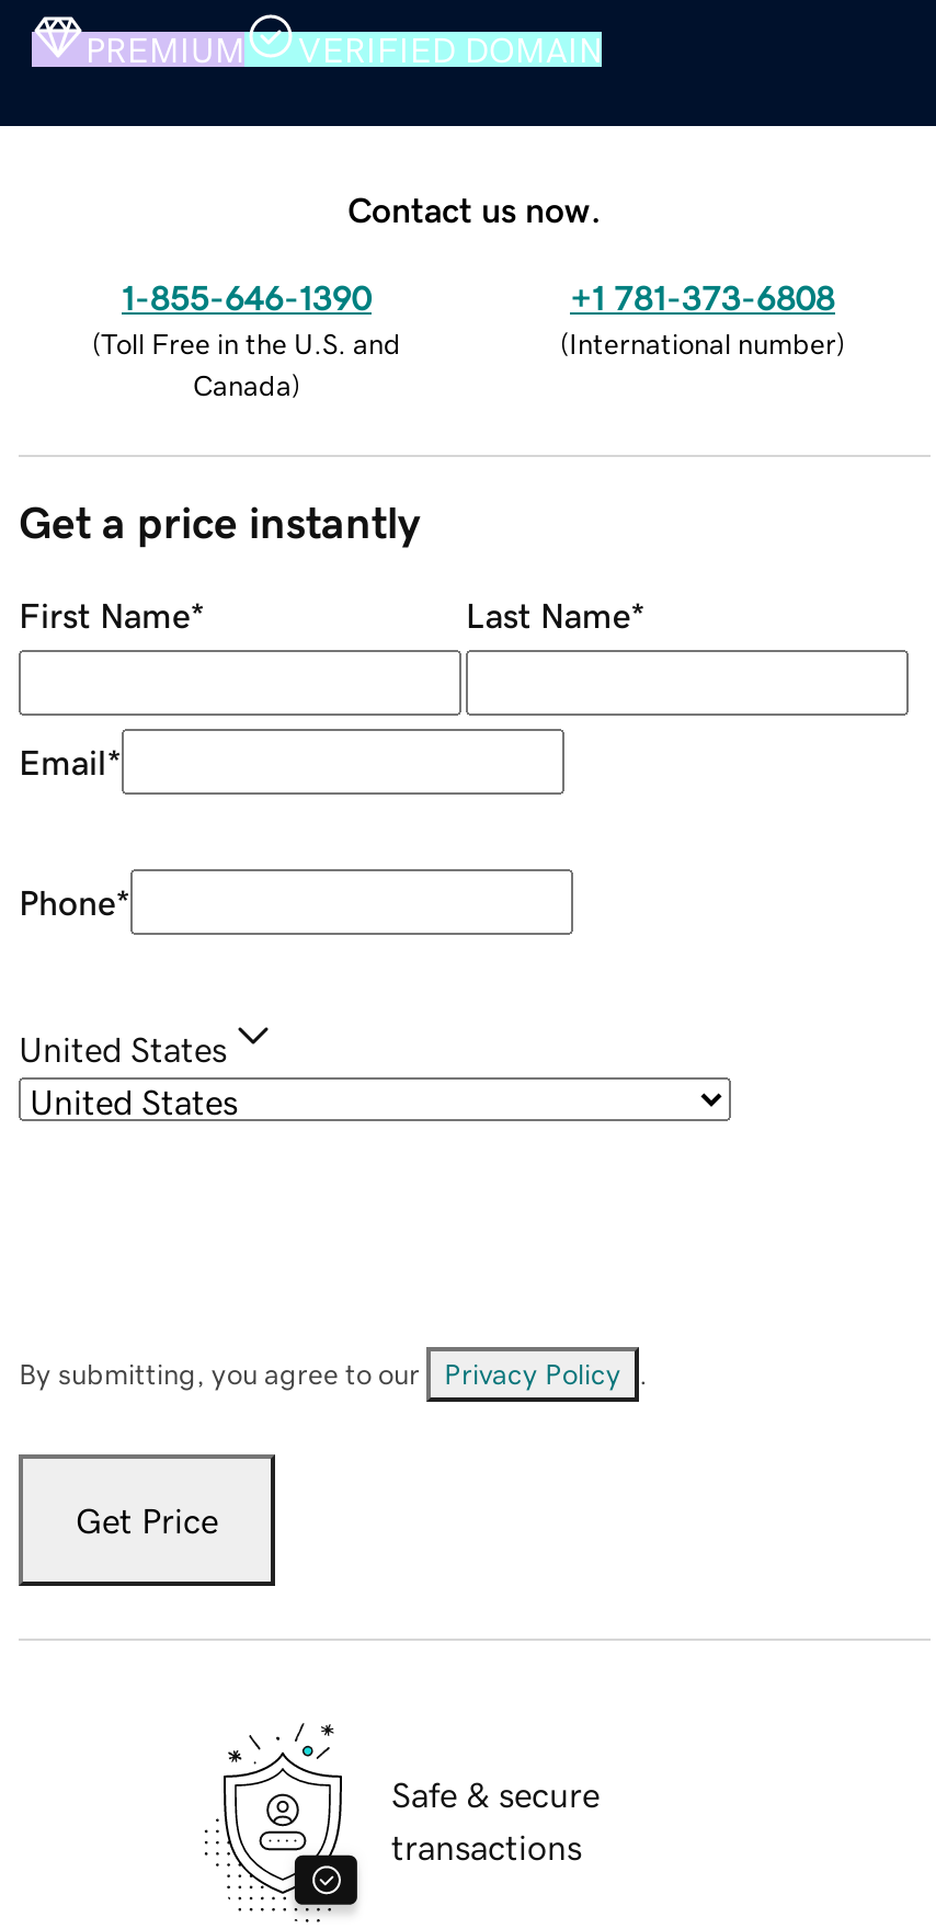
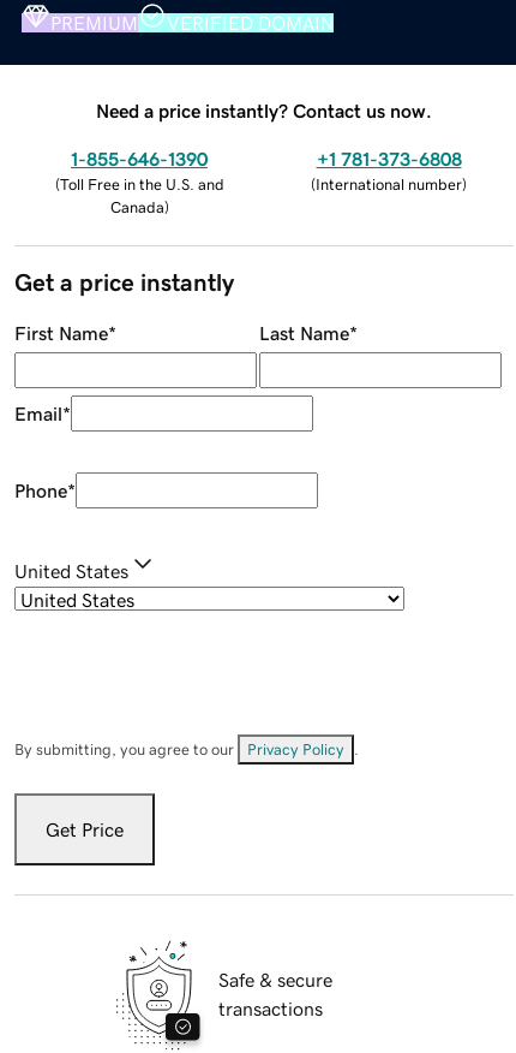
[347,191,602,226] Contact us now. -> [96,100,432,120] Need a price instantly? Contact us now.

